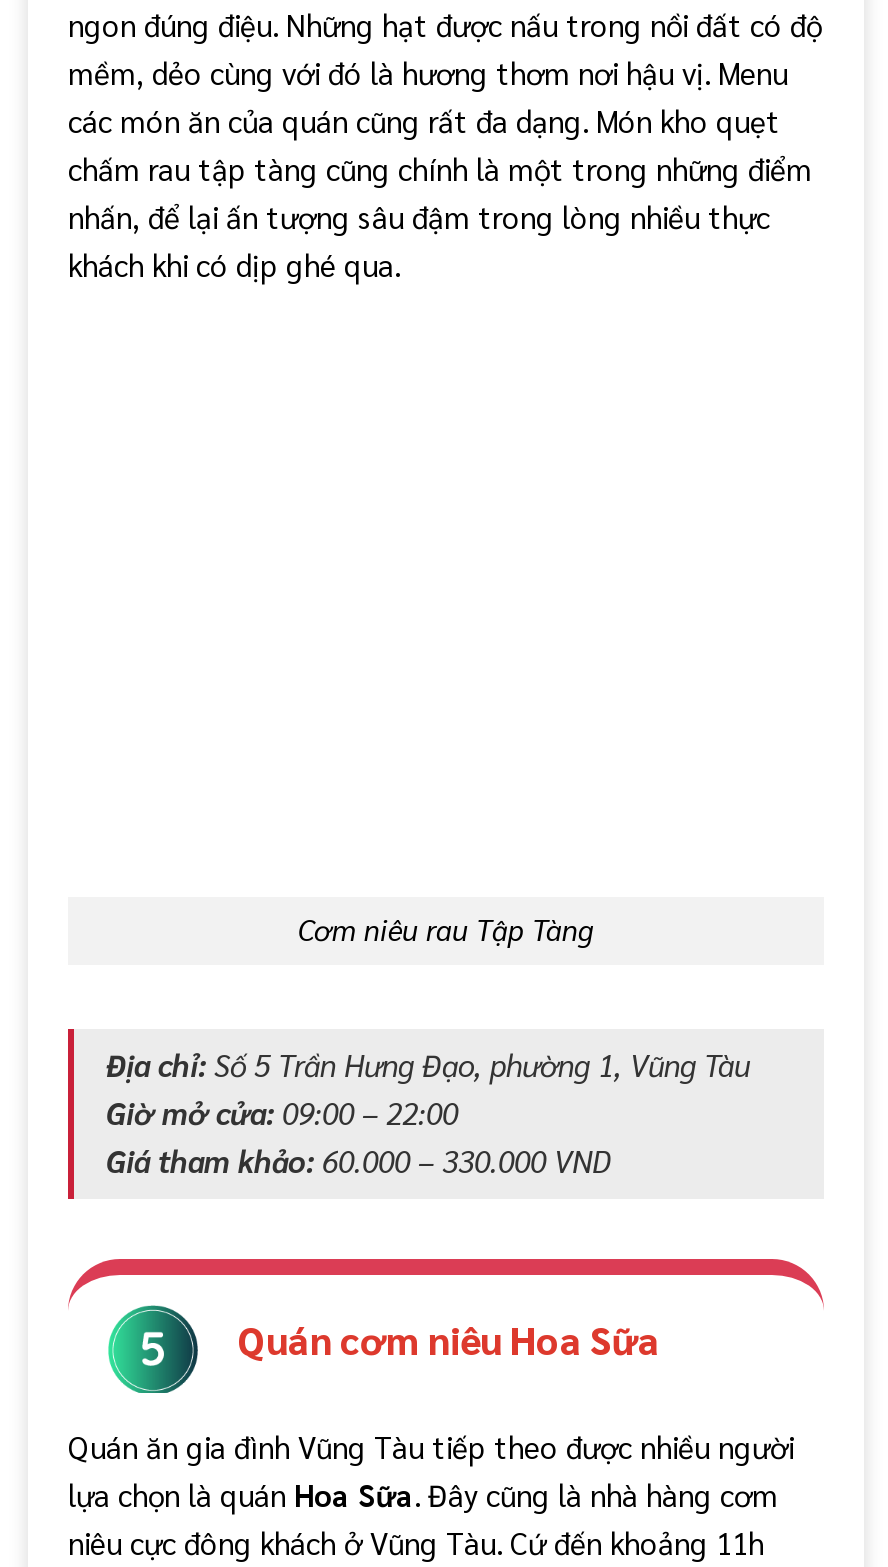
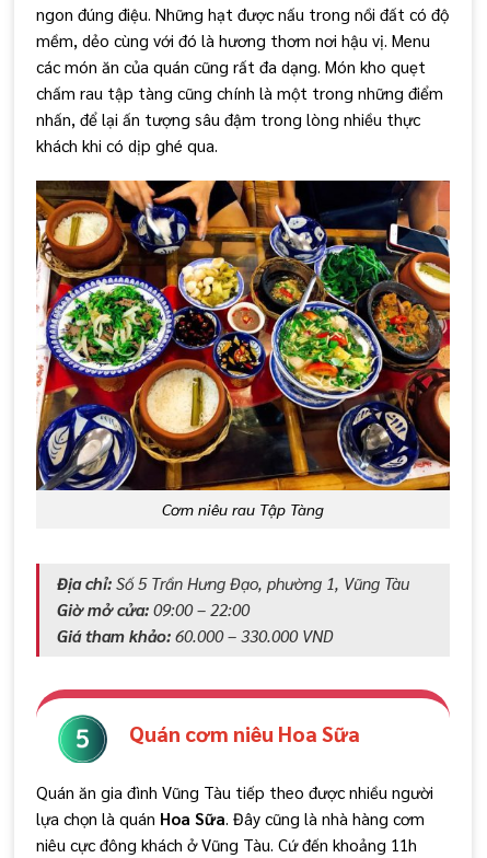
none -> [35,179,451,491] [image]

